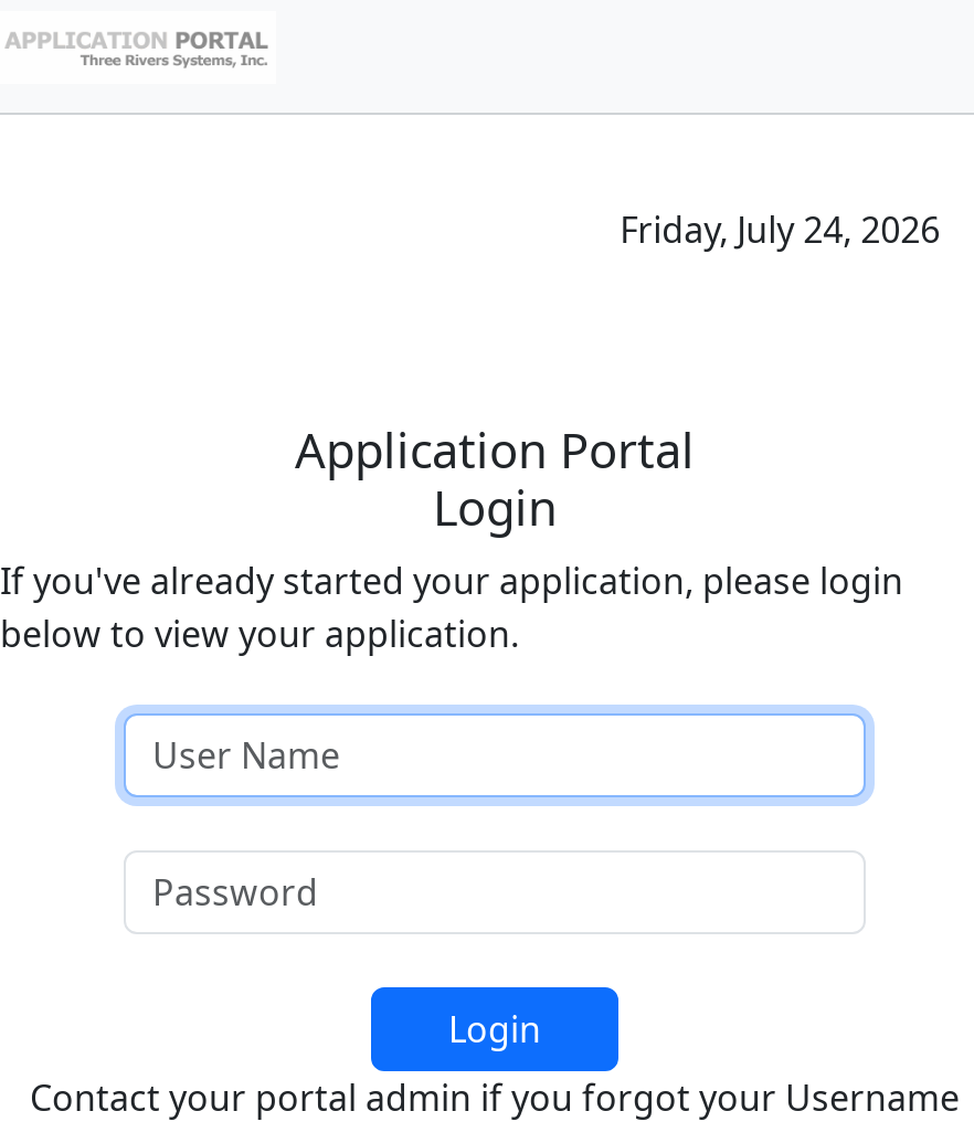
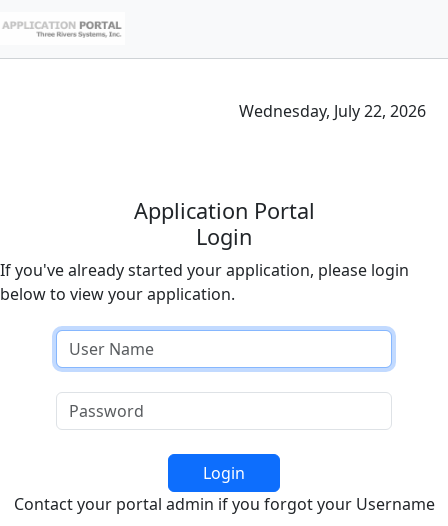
[620,205,940,254] Friday, July 24, 2026 -> [239,100,426,122] Wednesday, July 22, 2026

